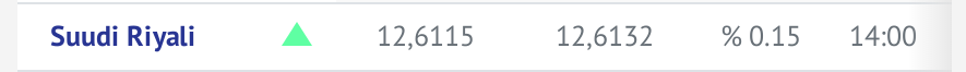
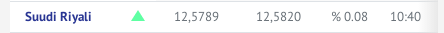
[377,17,475,55] 12,6115 -> [174,8,219,25] 12,5789
[556,17,654,55] 12,6132 -> [255,8,300,25] 12,5820
[720,17,801,55] % 0.15 -> [331,8,368,25] % 0.08
[849,17,917,55] 14:00 -> [390,8,421,25] 10:40

